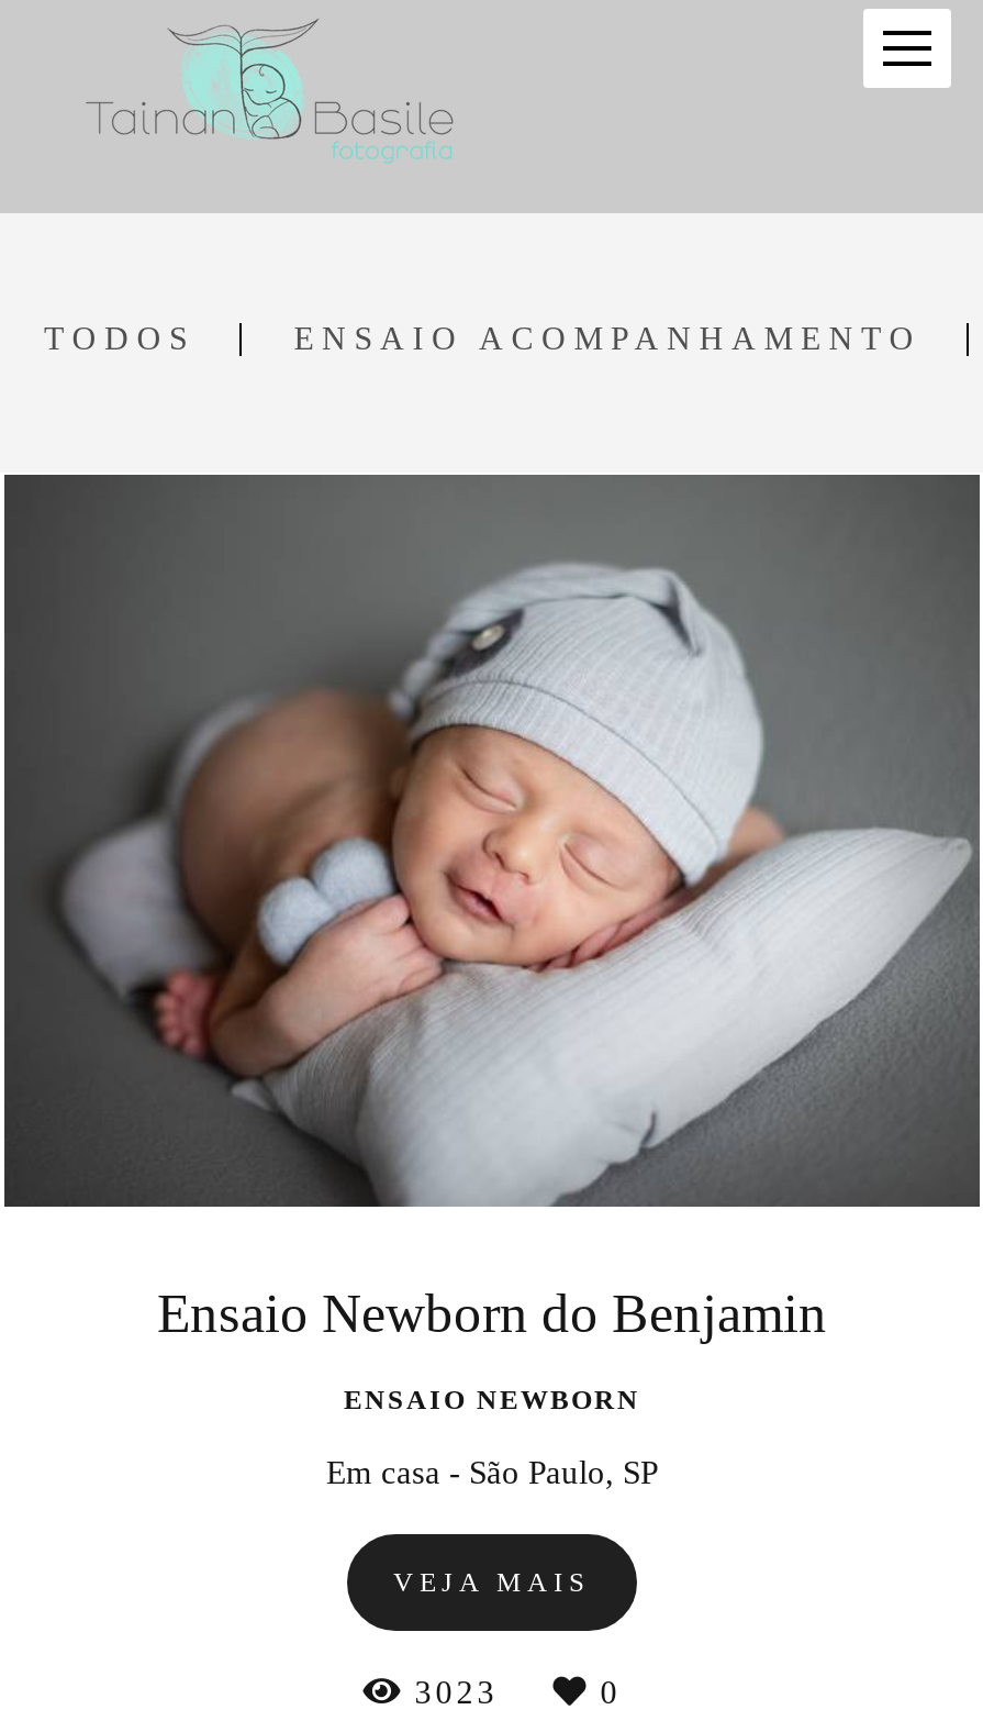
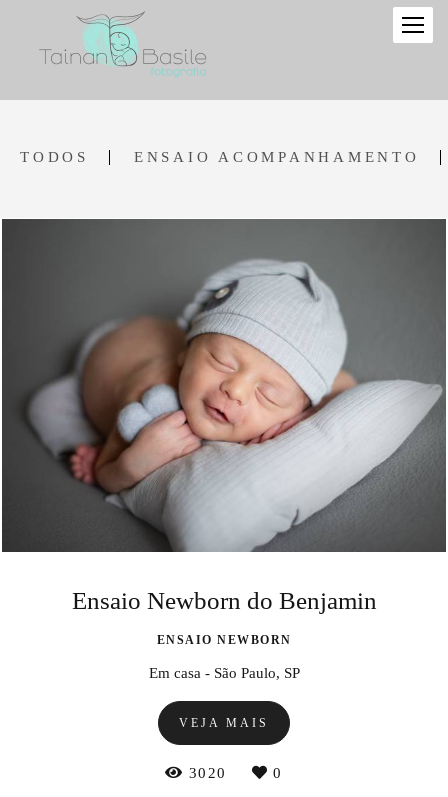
[415,1675,498,1710] 3023 -> [189,765,227,781] 3020

